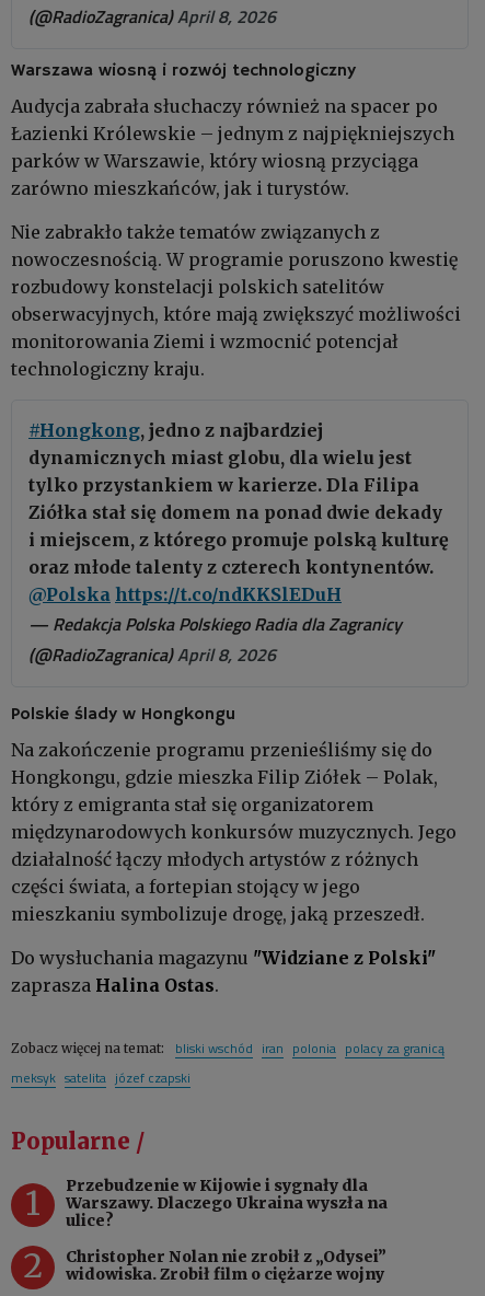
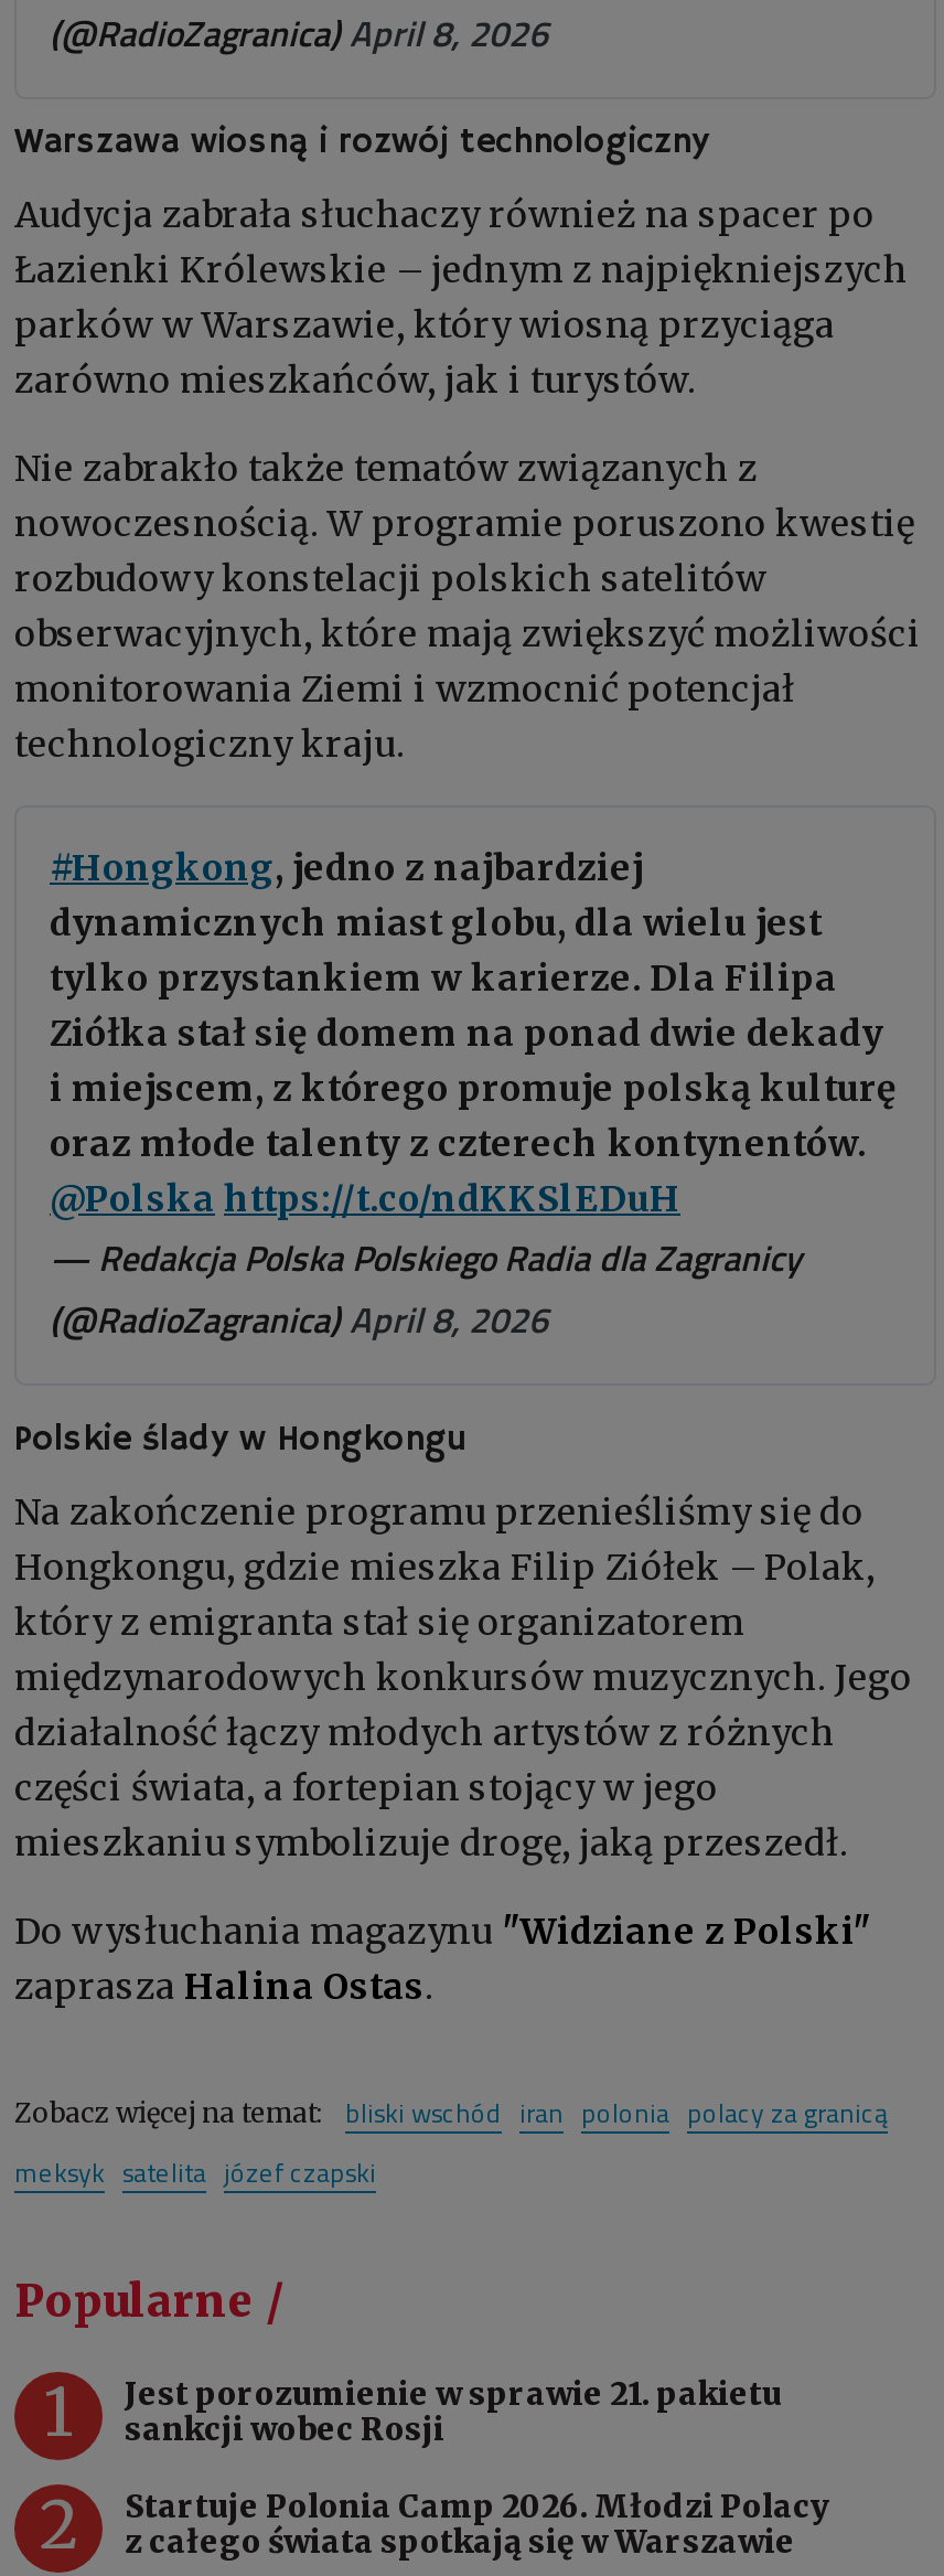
[66,1175,388,1230] Przebudzenie w Kijowie i sygnały dla | Warszawy. Dlaczego Ukraina wyszła na | ulice? -> [125,2374,782,2449] Jest porozumienie w sprawie 21. pakietu | sankcji wobec Rosji
[66,1247,386,1284] Christopher Nolan nie zrobił z „Odysei” | widowiska. Zrobił film o ciężarze wojny -> [125,2486,828,2561] Startuje Polonia Camp 2026. Młodzi Polacy | z całego świata spotkają się w Warszawie

